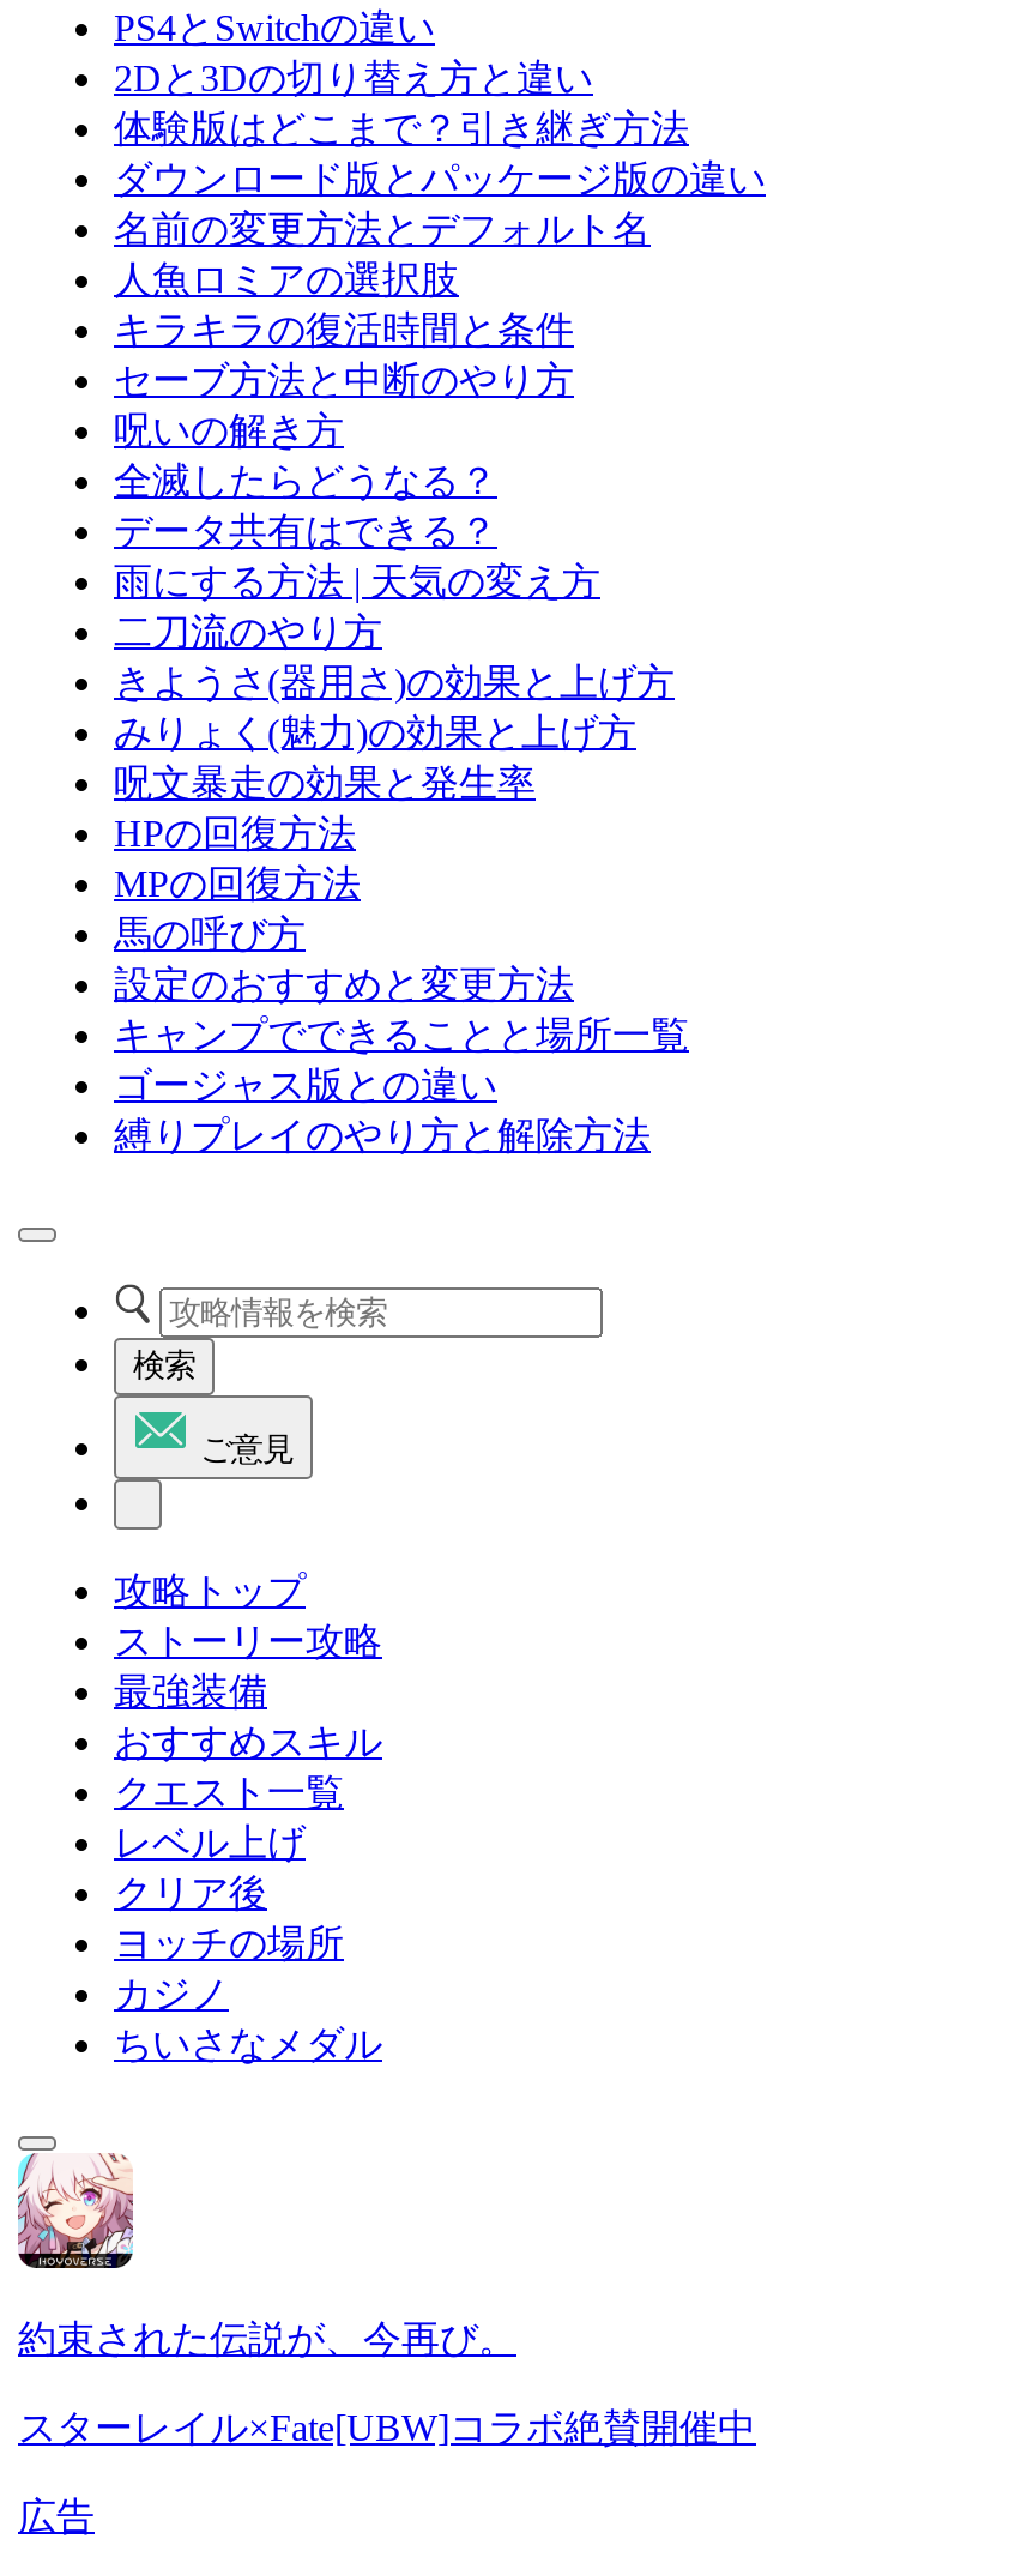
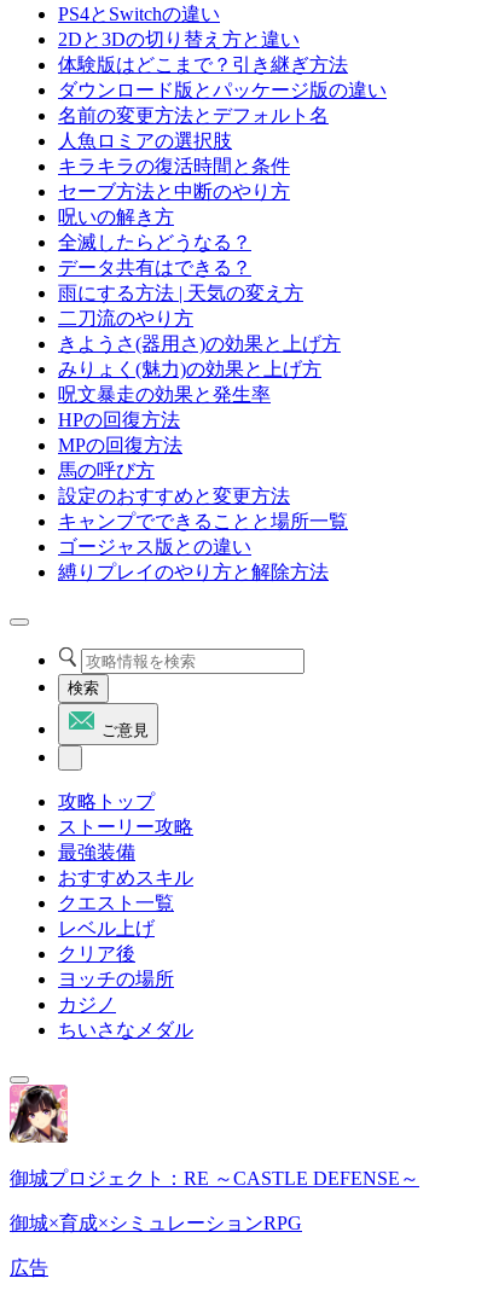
[16,2151,516,2359] [image] | 約束された伝説が、今再び。 -> [8,1083,419,1189] [image] | 御城プロジェクト：RE ～CASTLE DEFENSE～
[18,2407,756,2448] スターレイル×Fate[UBW]コラボ絶賛開催中 -> [10,1213,302,1233] 御城×育成×シミュレーションRPG

